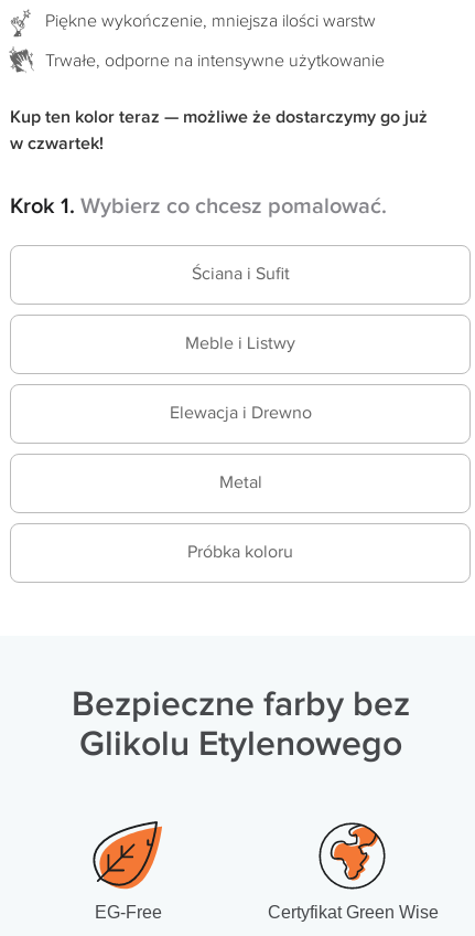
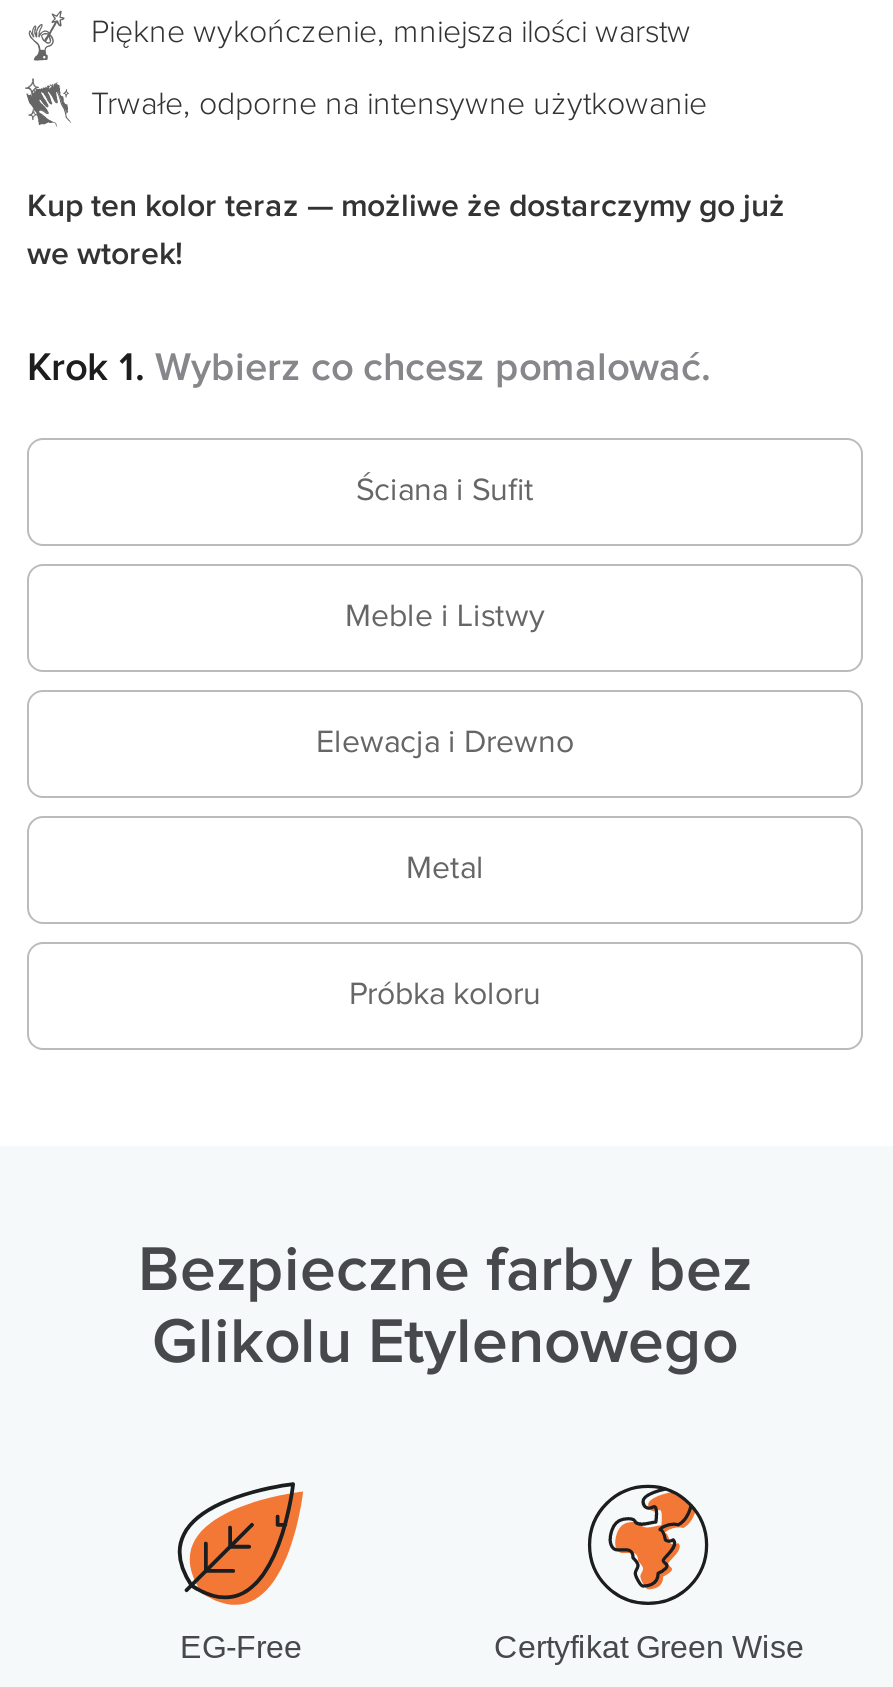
[10,134,104,155] w czwartek! -> [27,236,183,274] we wtorek!

